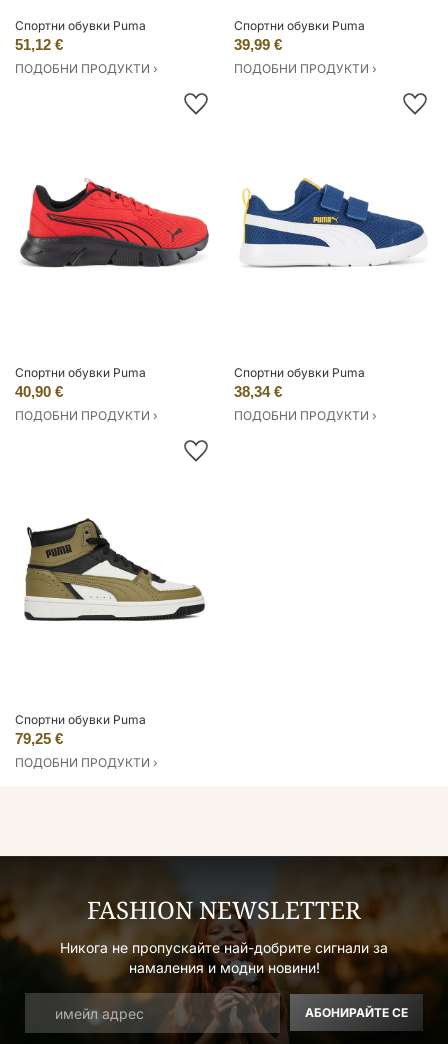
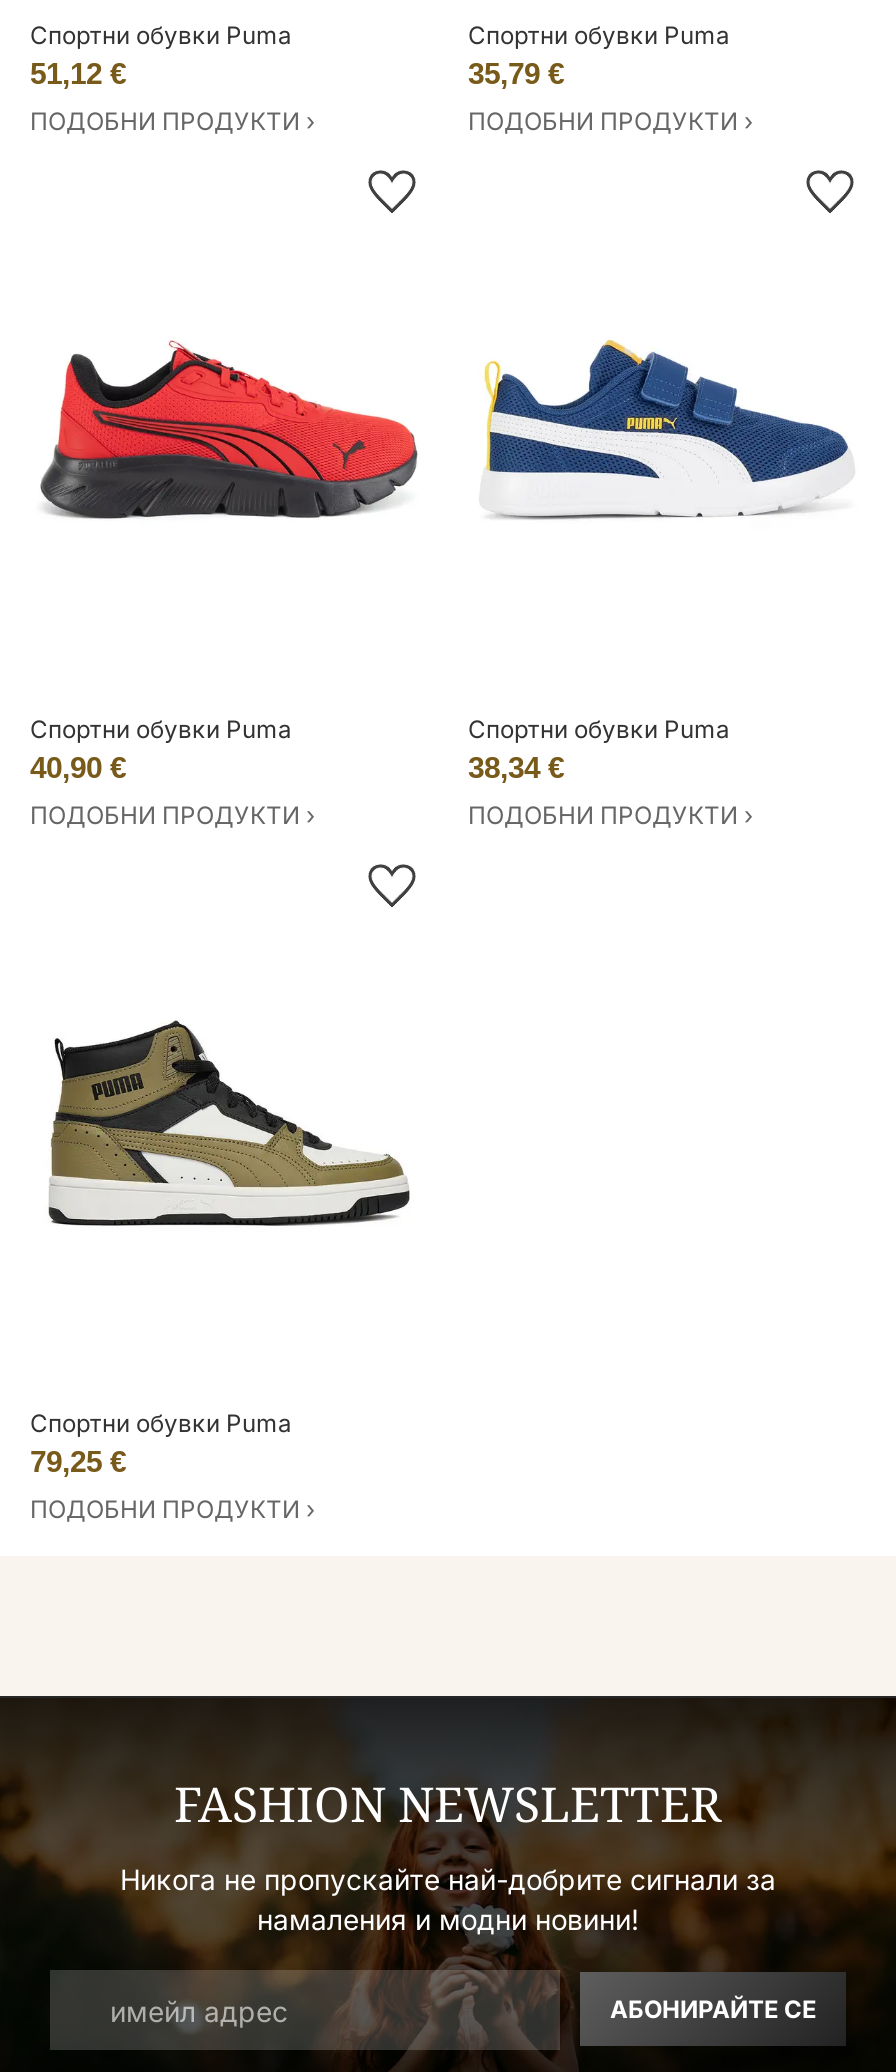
[234,36,282,53] 39,99 € -> [468,56,564,90] 35,79 €

